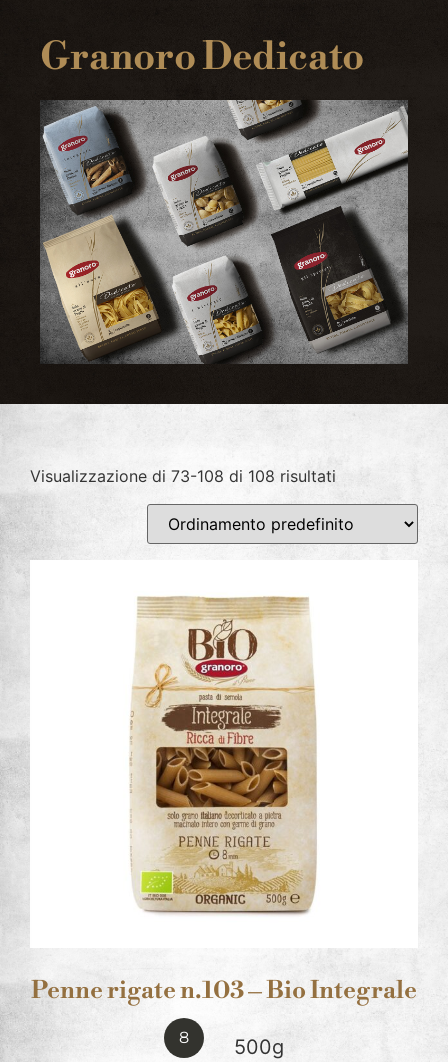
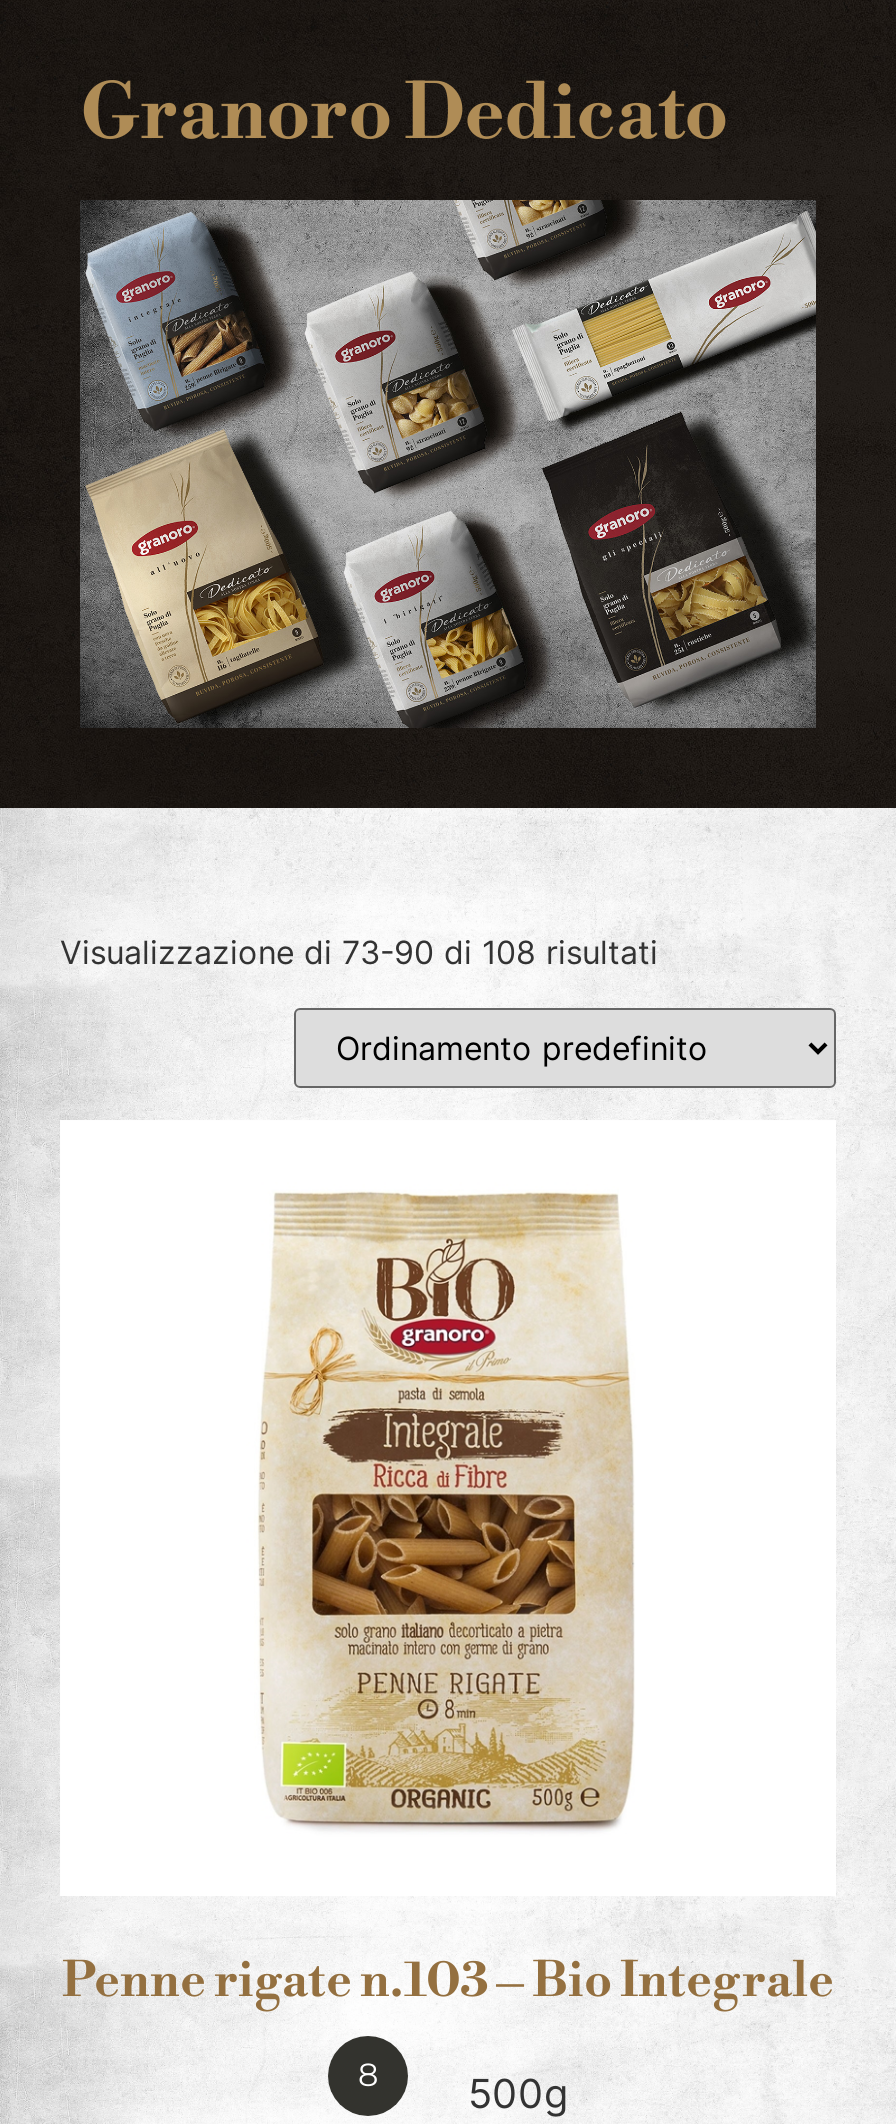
[30,466,336,486] Visualizzazione di 73-108 di 108 risultati -> [60,932,658,972] Visualizzazione di 73-90 di 108 risultati

